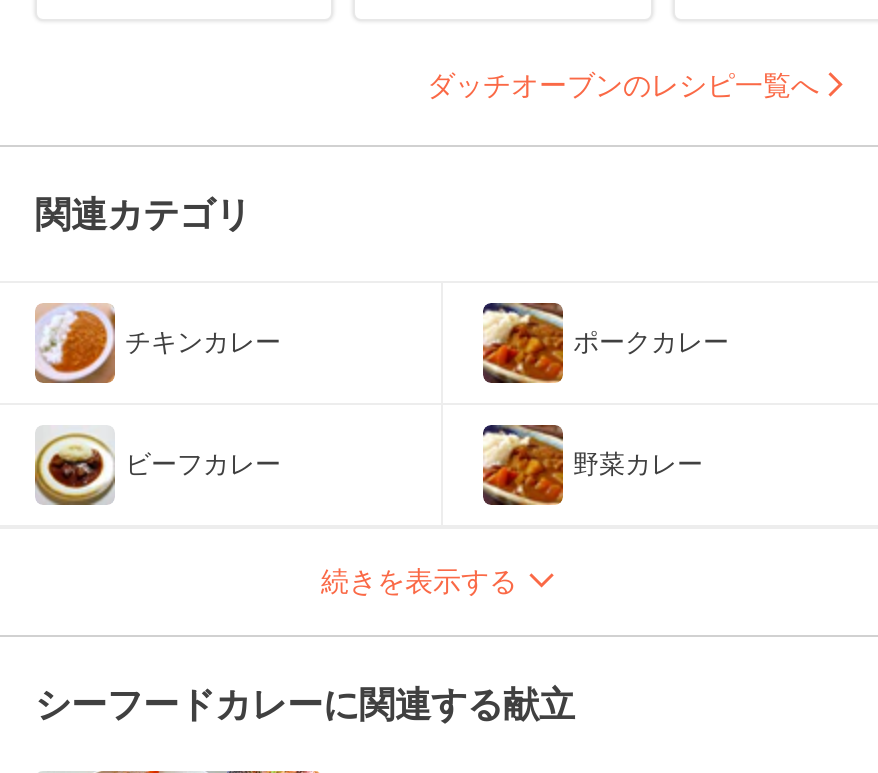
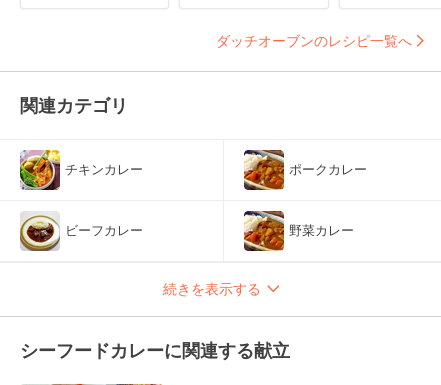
[35,303,117,385] [image] -> [19,149,61,191] [image]

